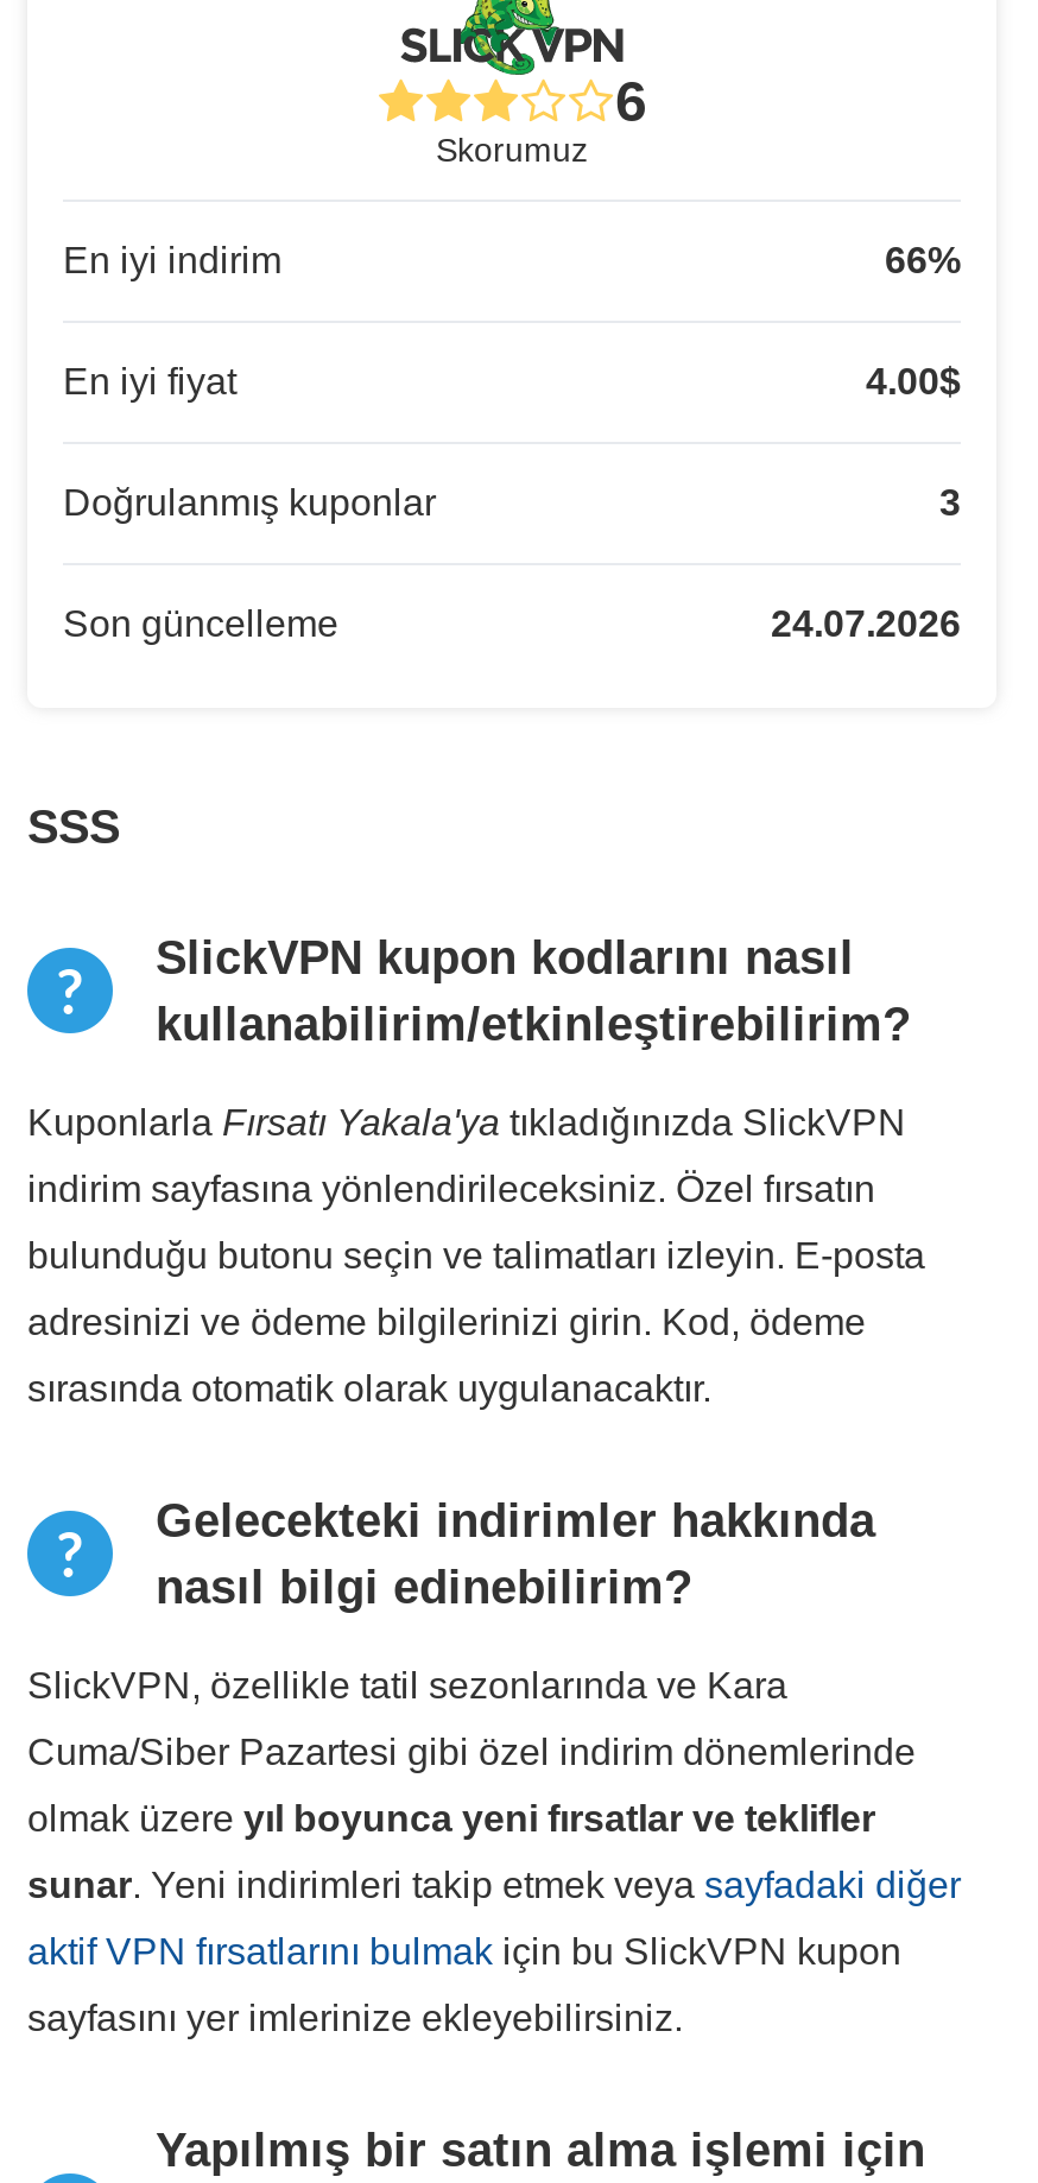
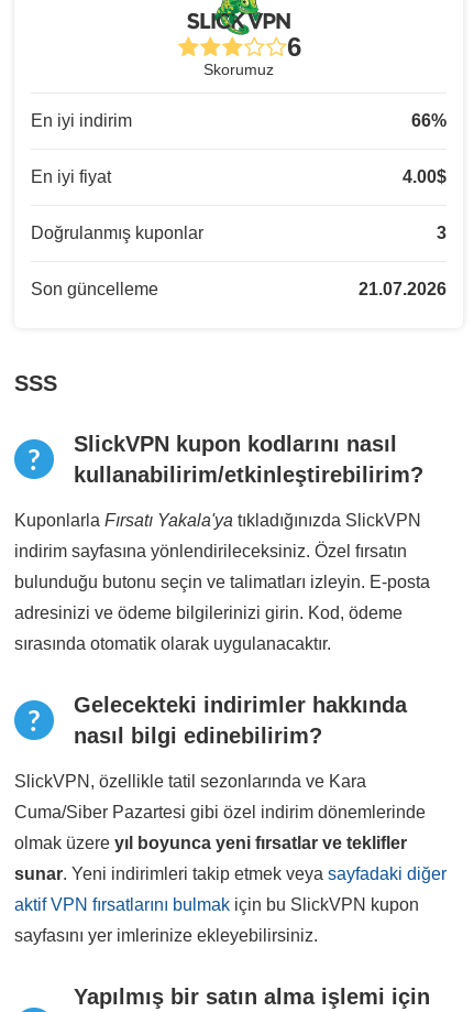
[771,603,961,644] 24.07.2026 -> [359,280,447,298] 21.07.2026

